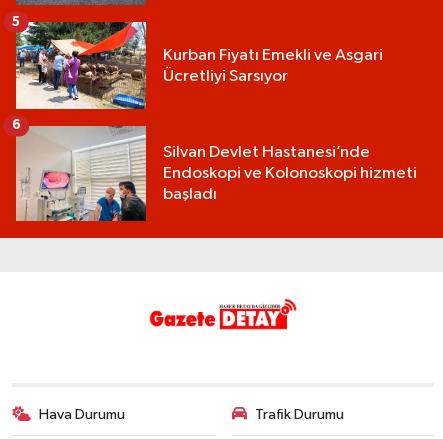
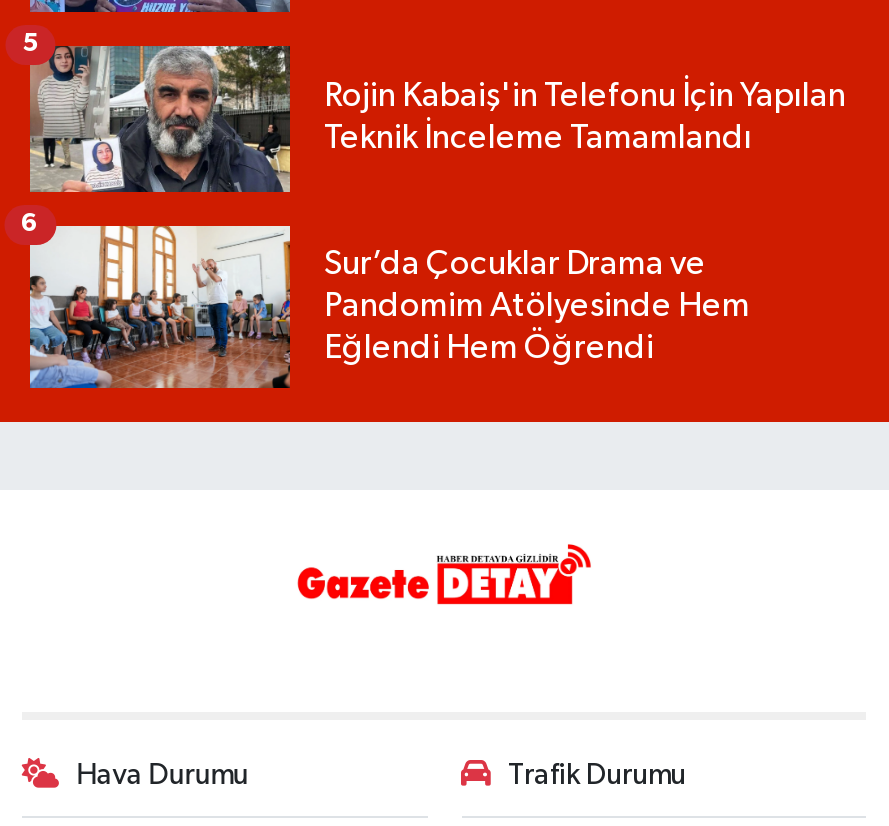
[16,21,383,110] [image] | Kurban Fiyatı Emekli ve Asgari | Ücretliyi Sarsıyor -> [30,44,846,194] [image] | Rojin Kabaiş'in Telefonu İçin Yapılan | Teknik İnceleme Tamamlandı
[16,125,417,222] [image] | Silvan Devlet Hastanesi’nde | Endoskopi ve Kolonoskopi hizmeti | başladı -> [28,224,750,390] [image] | Sur’da Çocuklar Drama ve | Pandomim Atölyesinde Hem | Eğlendi Hem Öğrendi

